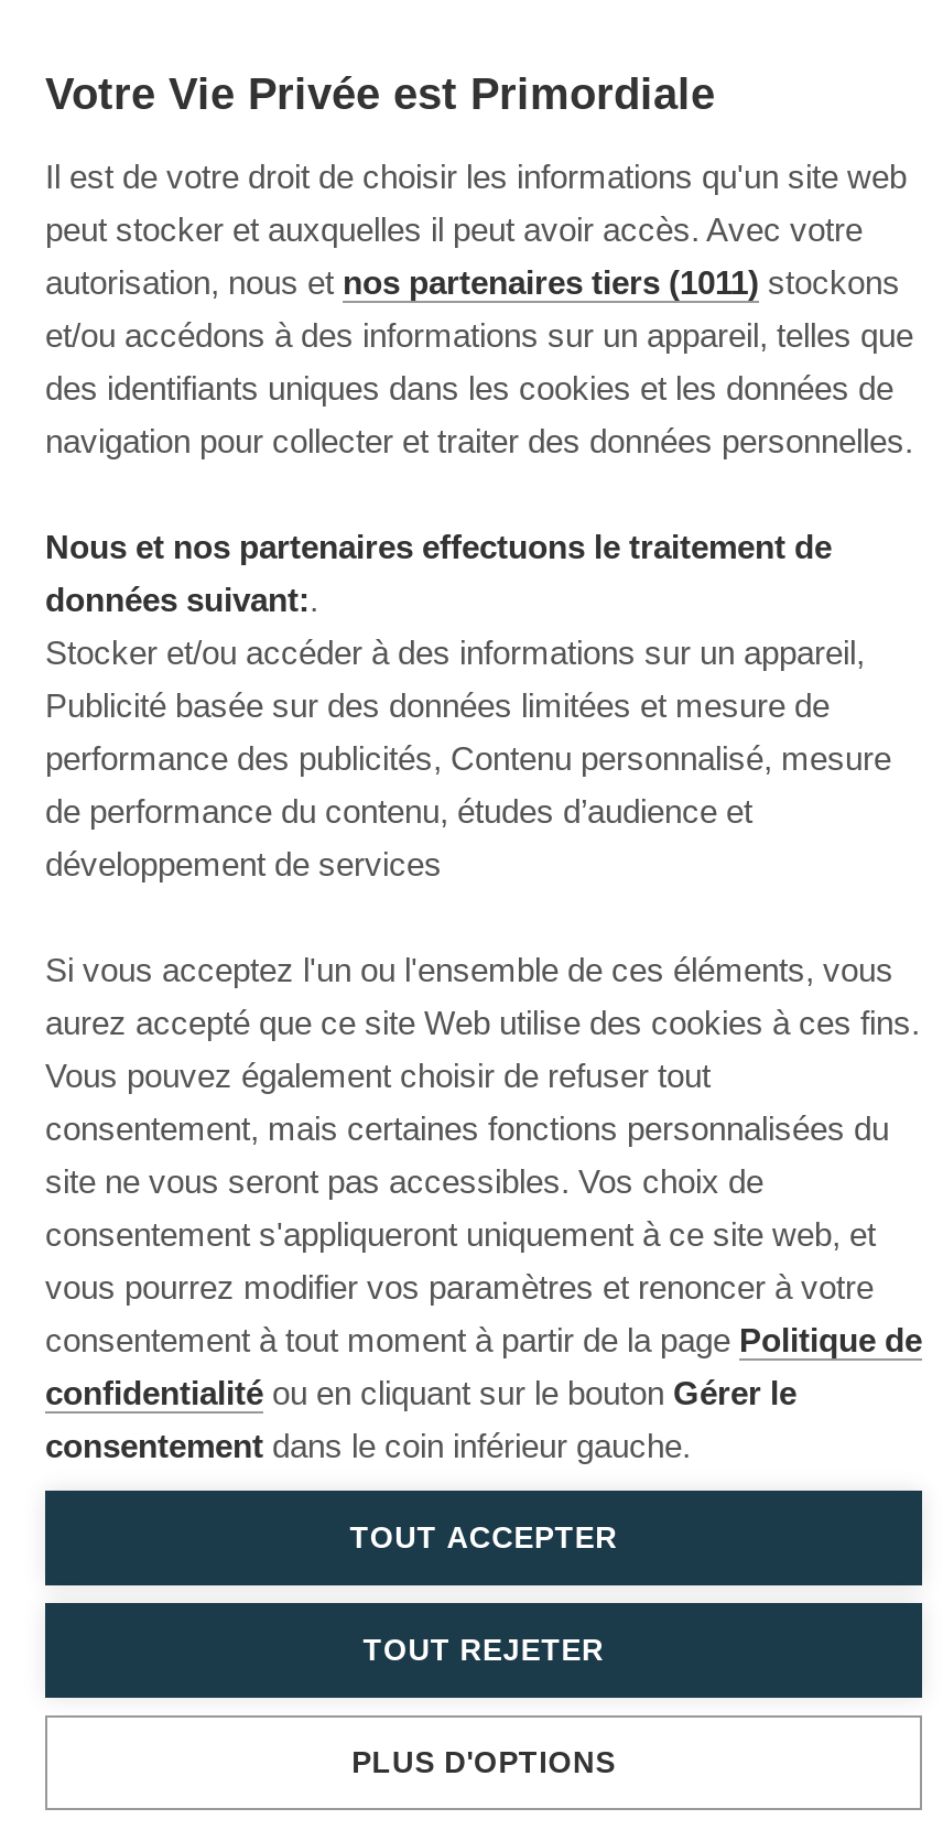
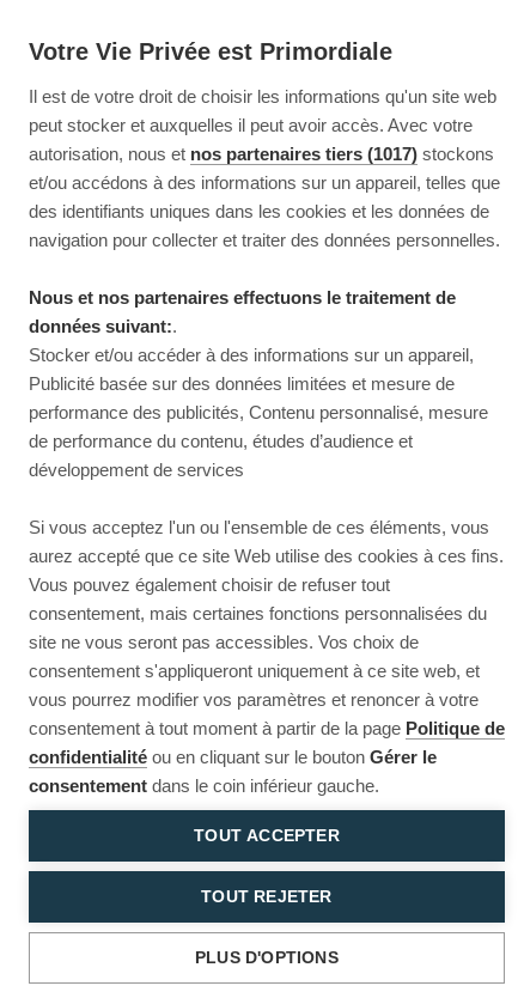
[45,264,900,301] autorisation, nous et nos partenaires tiers (1011) stockons -> [29,144,494,164] autorisation, nous et nos partenaires tiers (1017) stockons

